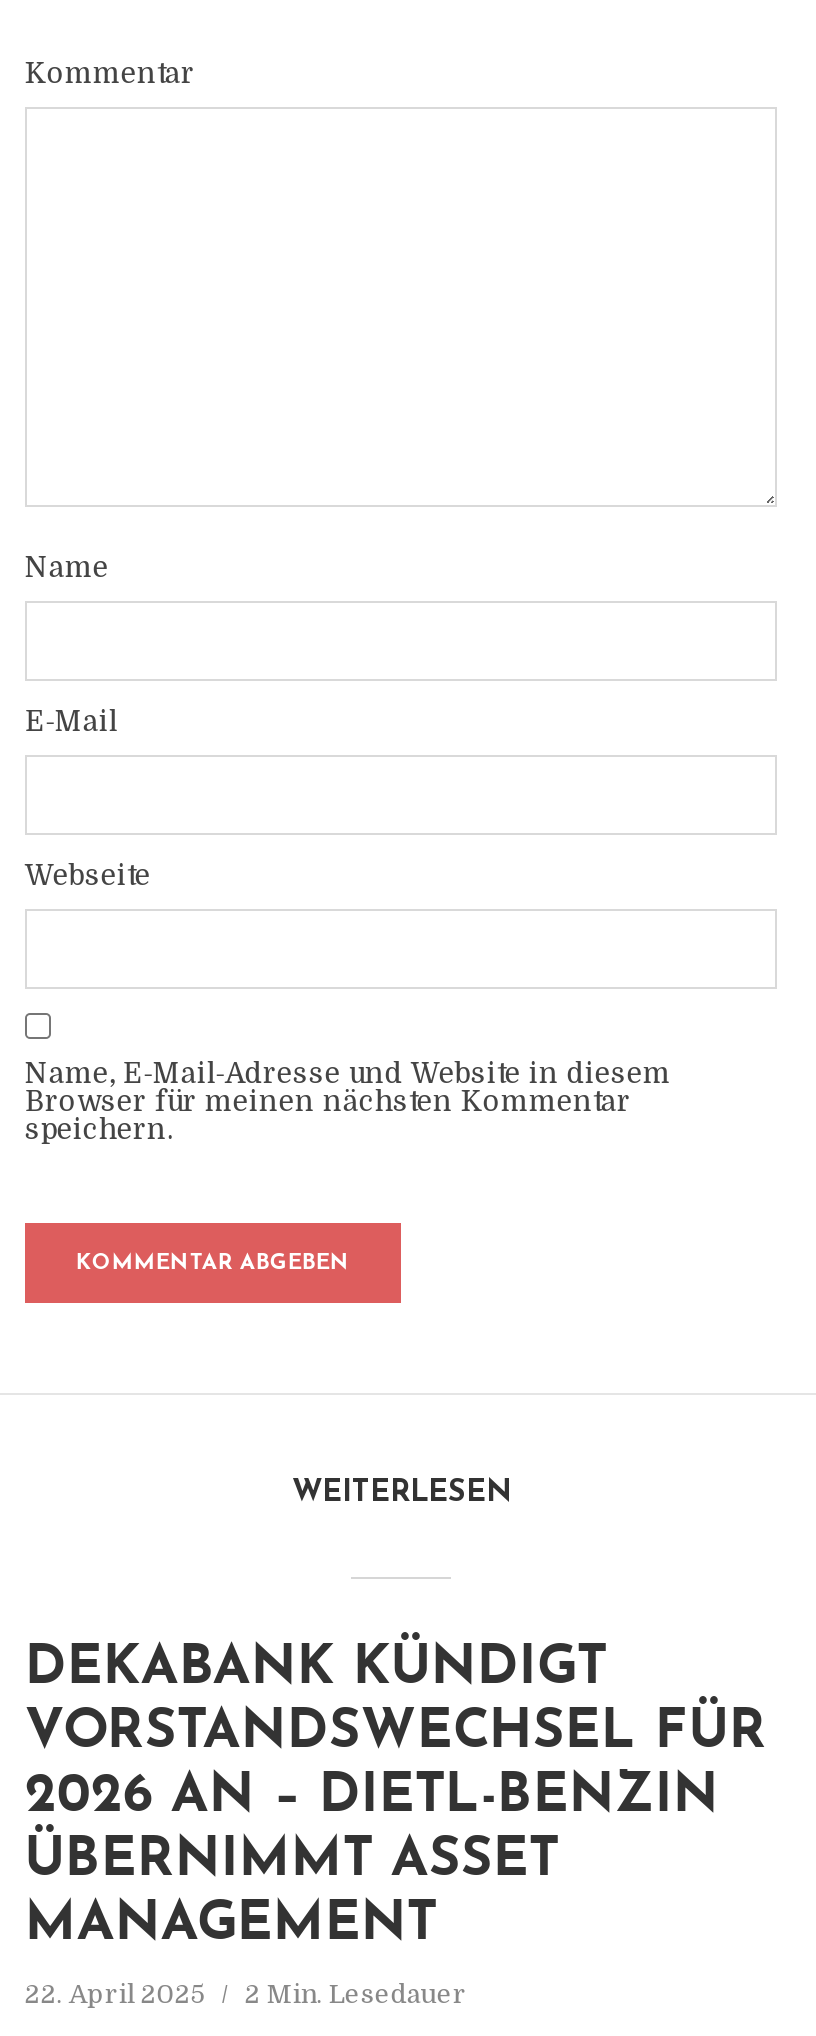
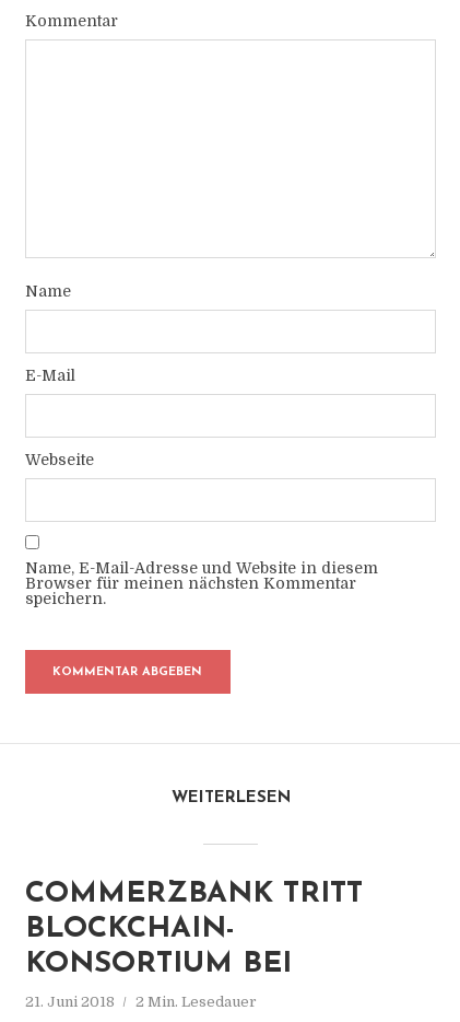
[25,1643,767,1953] DEKABANK KÜNDIGT | VORSTANDSWECHSEL FÜR | 2026 AN – DIETL-BENZIN | ÜBERNIMMT ASSET | MANAGEMENT -> [25,880,363,979] COMMERZBANK TRITT | BLOCKCHAIN- | KONSORTIUM BEI
[25,1979,467,2009] 22. April 2025 2 Min. Lesedauer -> [25,994,257,1010] 21. Juni 2018 2 Min. Lesedauer

